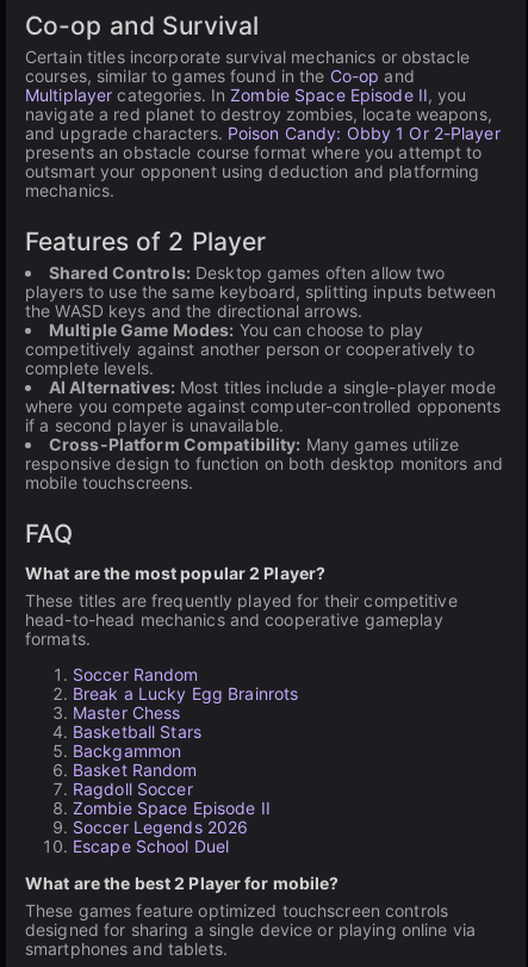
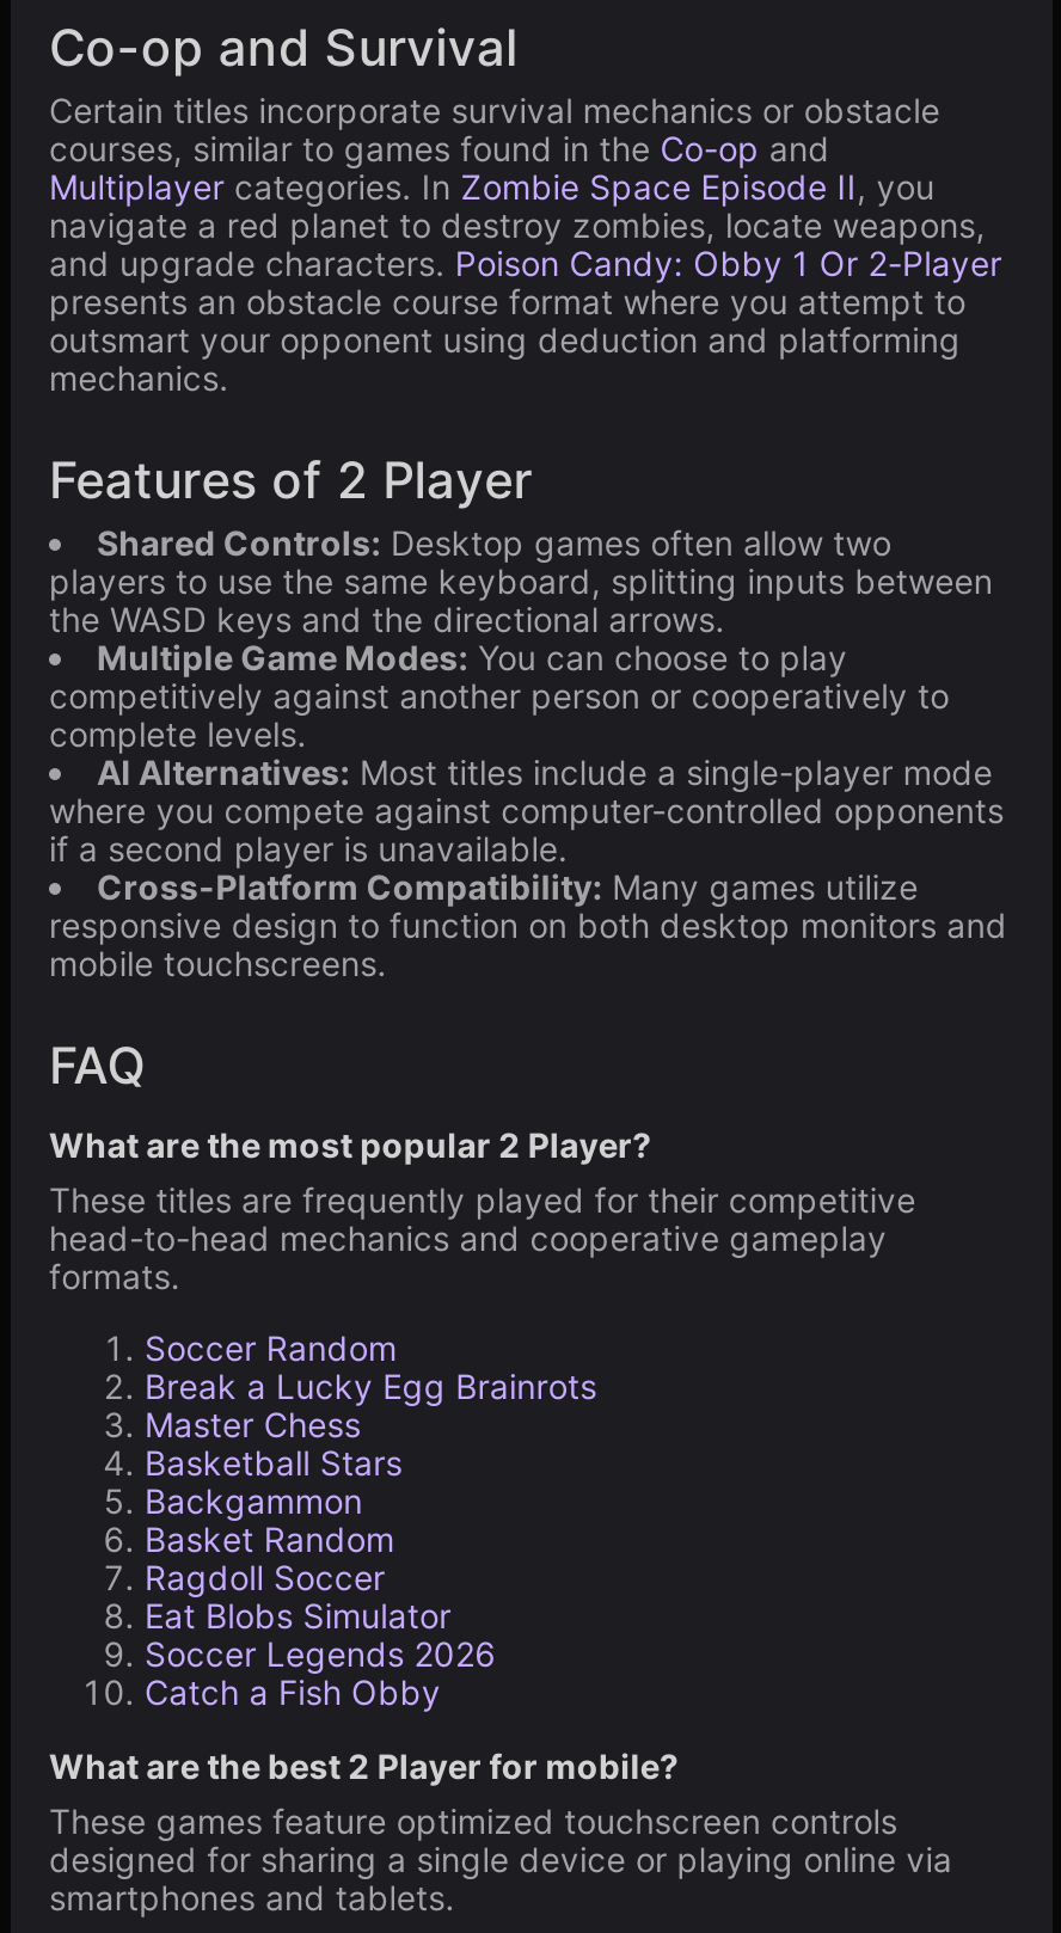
[73,798,270,818] Zombie Space Episode II -> [145,1595,451,1636] Eat Blobs Simulator
[73,836,229,856] Escape School Duel -> [145,1671,441,1712] Catch a Fish Obby

